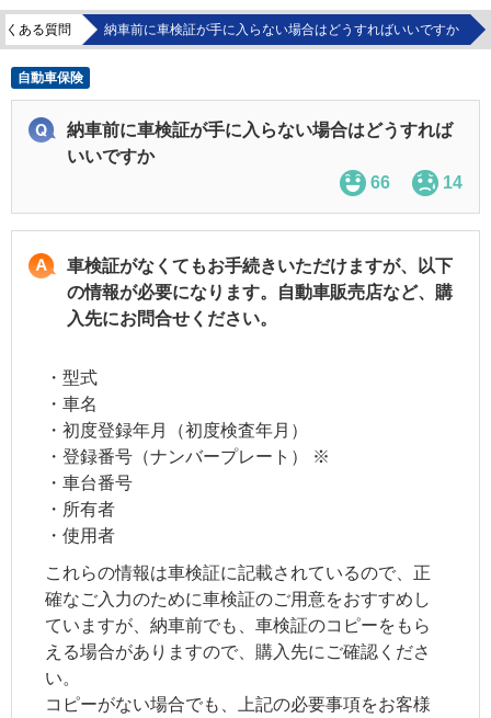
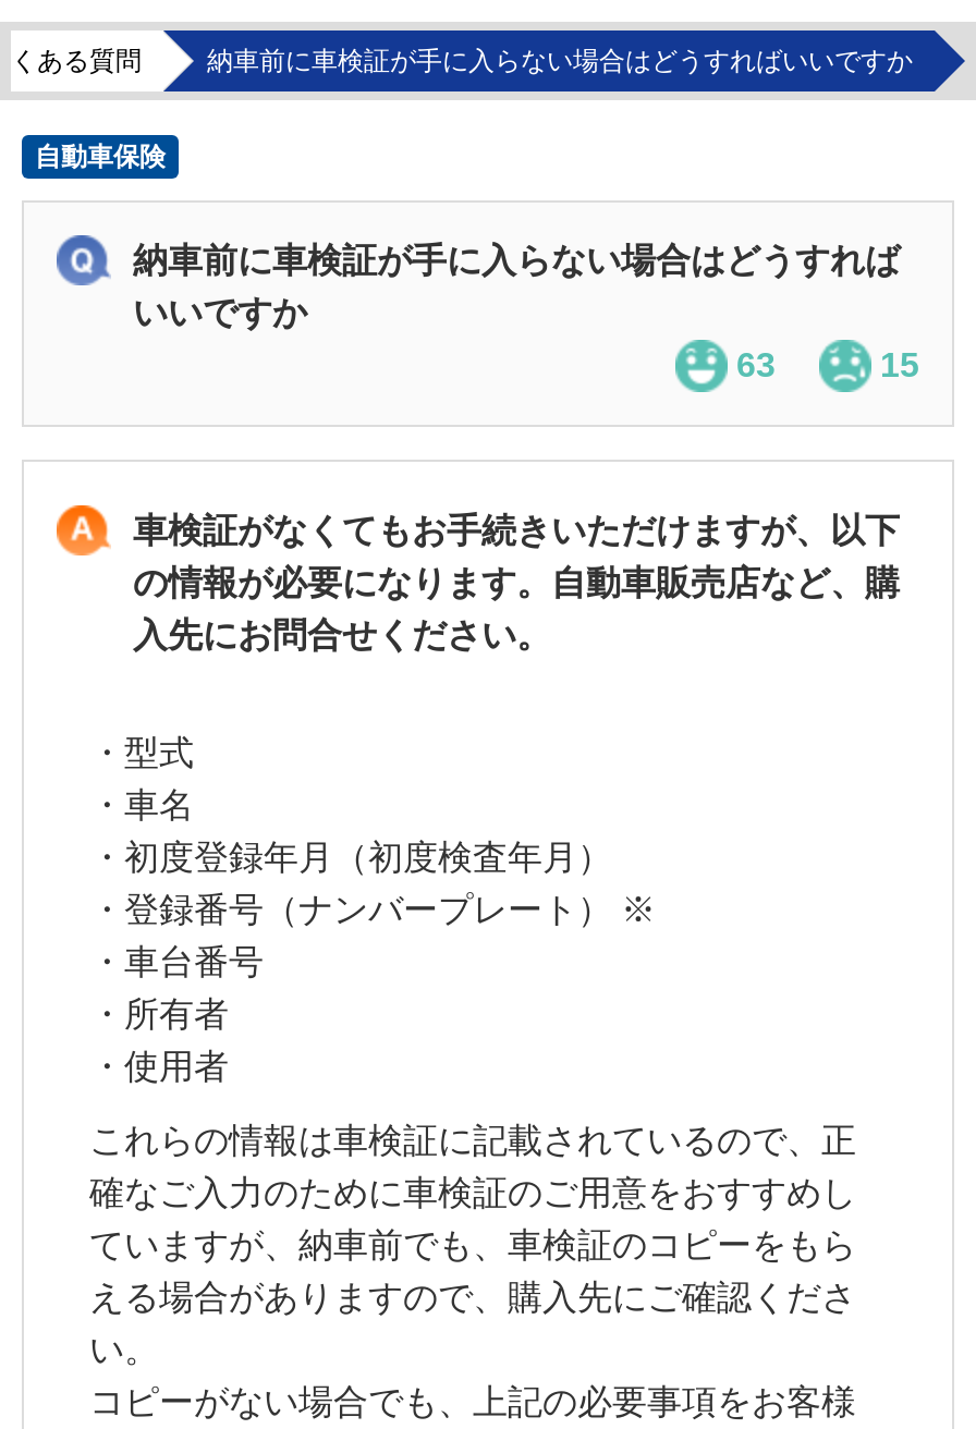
[370,173,390,192] 66 -> [736,346,776,383] 63
[443,173,463,192] 14 -> [880,346,919,383] 15

